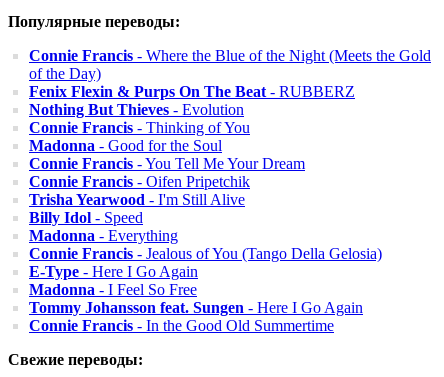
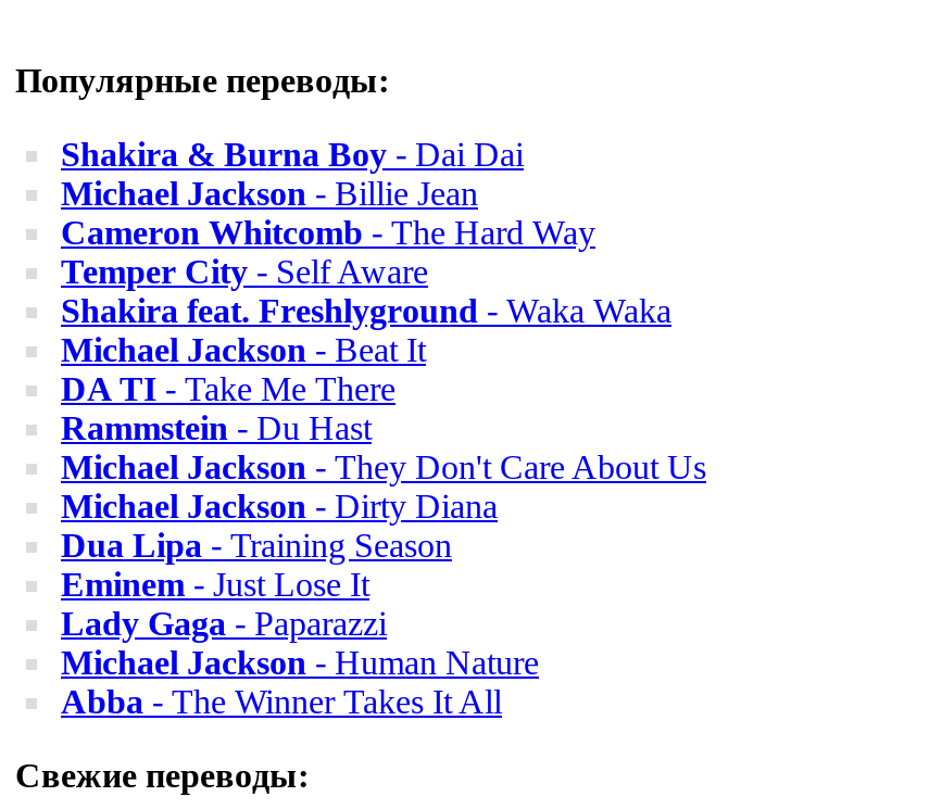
[29,47,431,334] Connie Francis - Where the Blue of the Night (Meets the Gold | of the Day) | Fenix Flexin & Purps On The Beat - RUBBERZ | Nothing But Thieves - Evolution | Connie Francis - Thinking of You | Madonna - Good for the Soul | Connie Francis - You Tell Me Your Dream | Connie Francis - Oifen Pripetchik | Trisha Yearwood - I'm Still Alive | Billy Idol - Speed | Madonna - Everything | Connie Francis - Jealous of You (Tango Della Gelosia) | E-Type - Here I Go Again | Madonna - I Feel So Free | Tommy Johansson feat. Sungen - Here I Go Again | Connie Francis - In the Good Old Summertime -> [61,136,706,720] Shakira & Burna Boy - Dai Dai | Michael Jackson - Billie Jean | Cameron Whitcomb - The Hard Way | Temper City - Self Aware | Shakira feat. Freshlyground - Waka Waka | Michael Jackson - Beat It | DA TI - Take Me There | Rammstein - Du Hast | Michael Jackson - They Don't Care About Us | Michael Jackson - Dirty Diana | Dua Lipa - Training Season | Eminem - Just Lose It | Lady Gaga - Paparazzi | Michael Jackson - Human Nature | Abba - The Winner Takes It All

